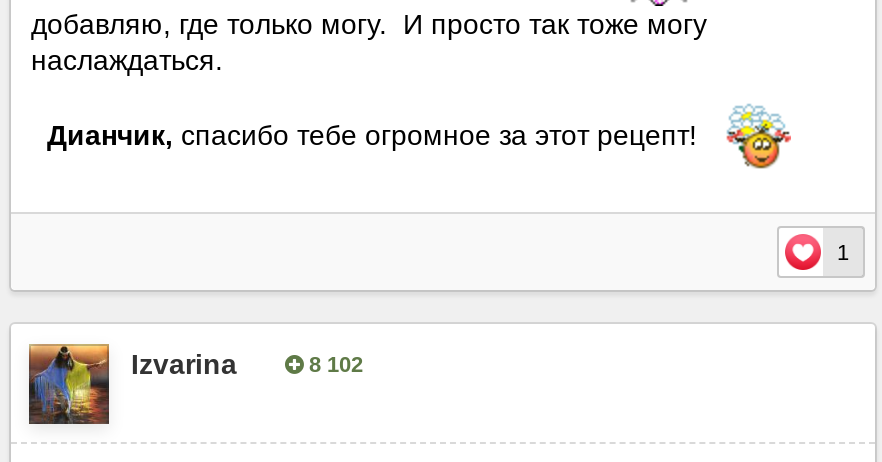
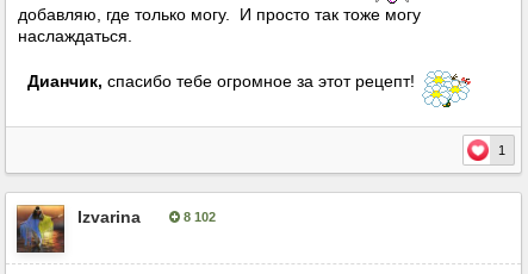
[713,104,785,180] [image] -> [422,63,470,108] [image]

